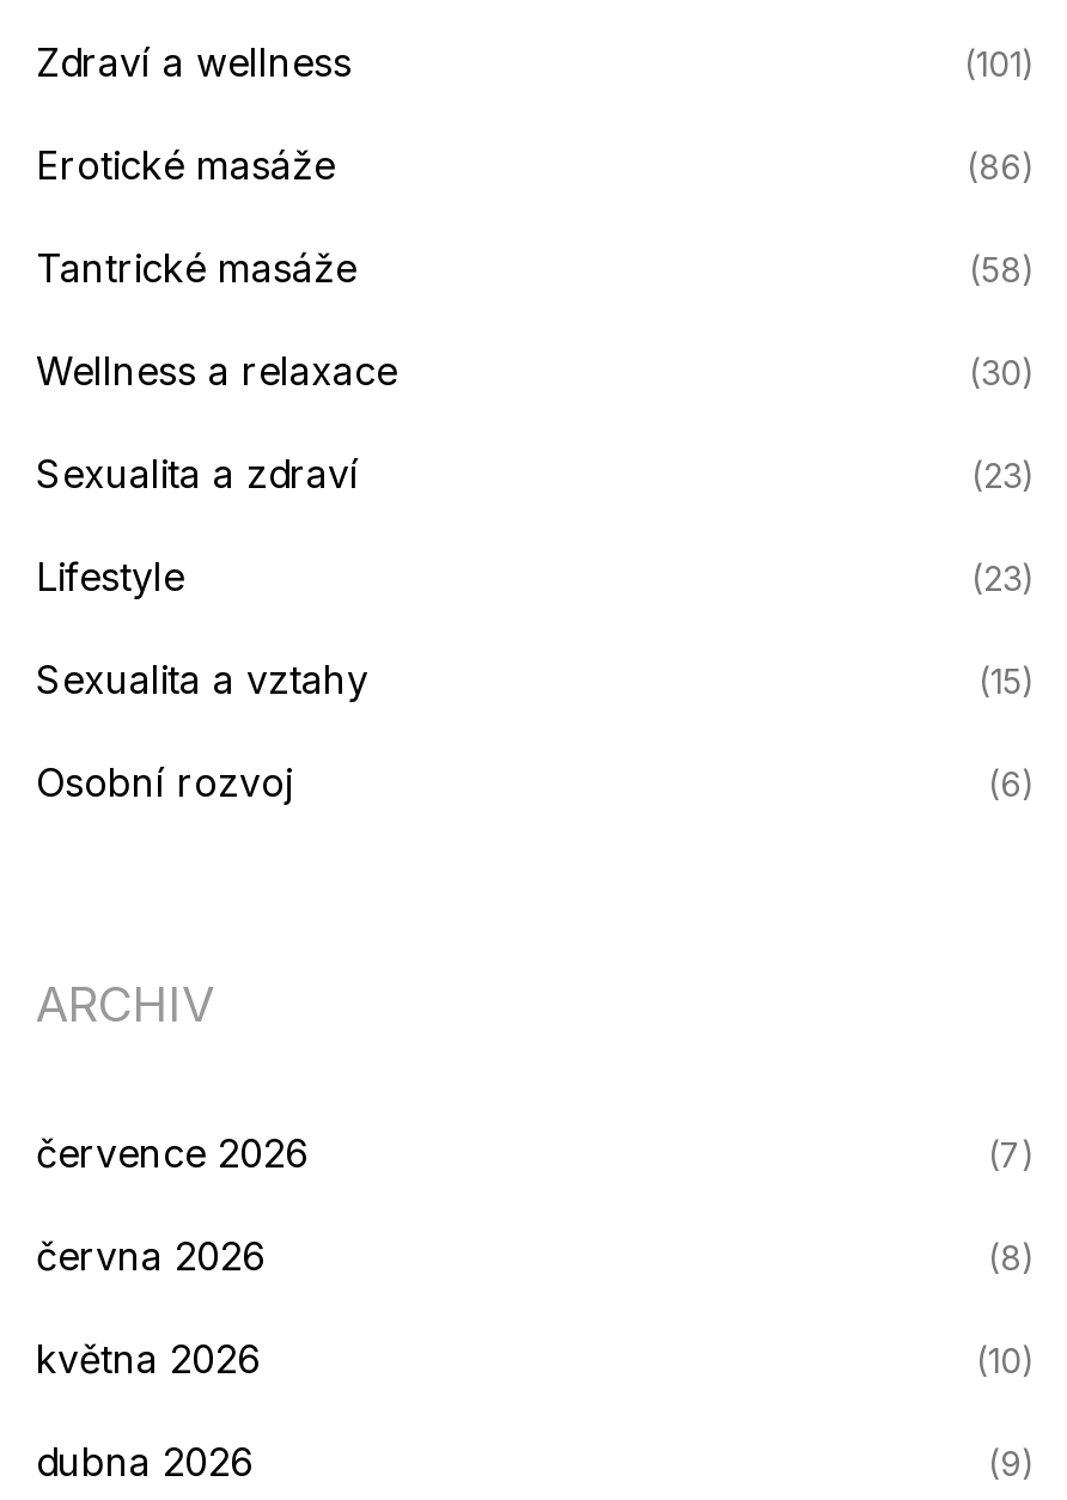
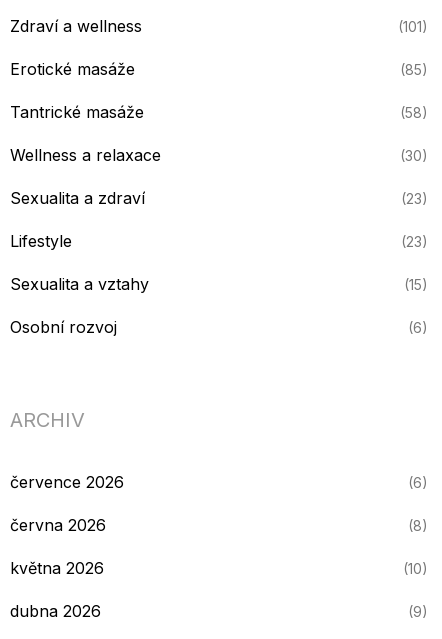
[967,146,1036,187] (86) -> [400,61,428,78] (85)
[988,1134,1036,1175] (7) -> [408,474,428,491] (6)

